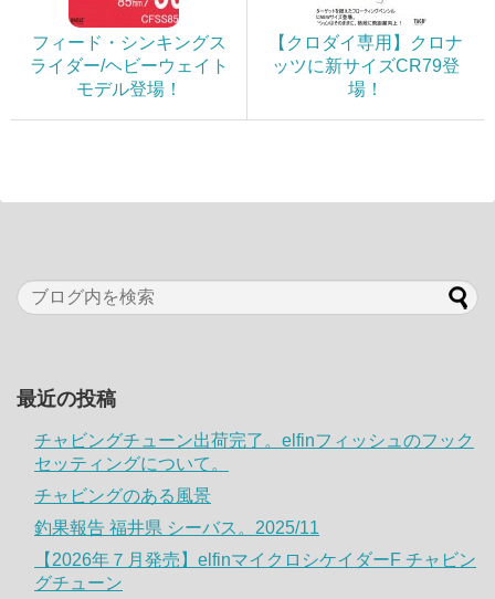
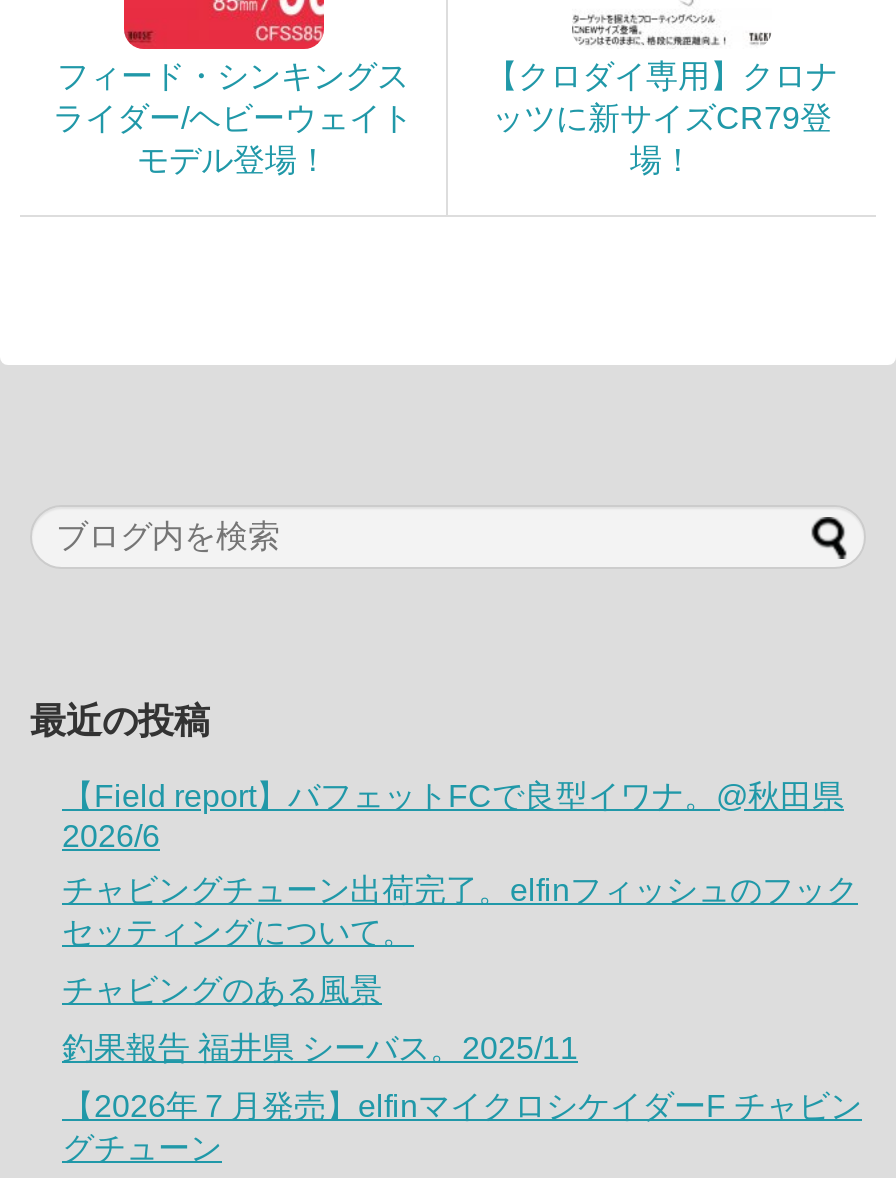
none -> [62,780,844,854] 【Field report】バフェットFCで良型イワナ。@秋田県 | 2026/6

